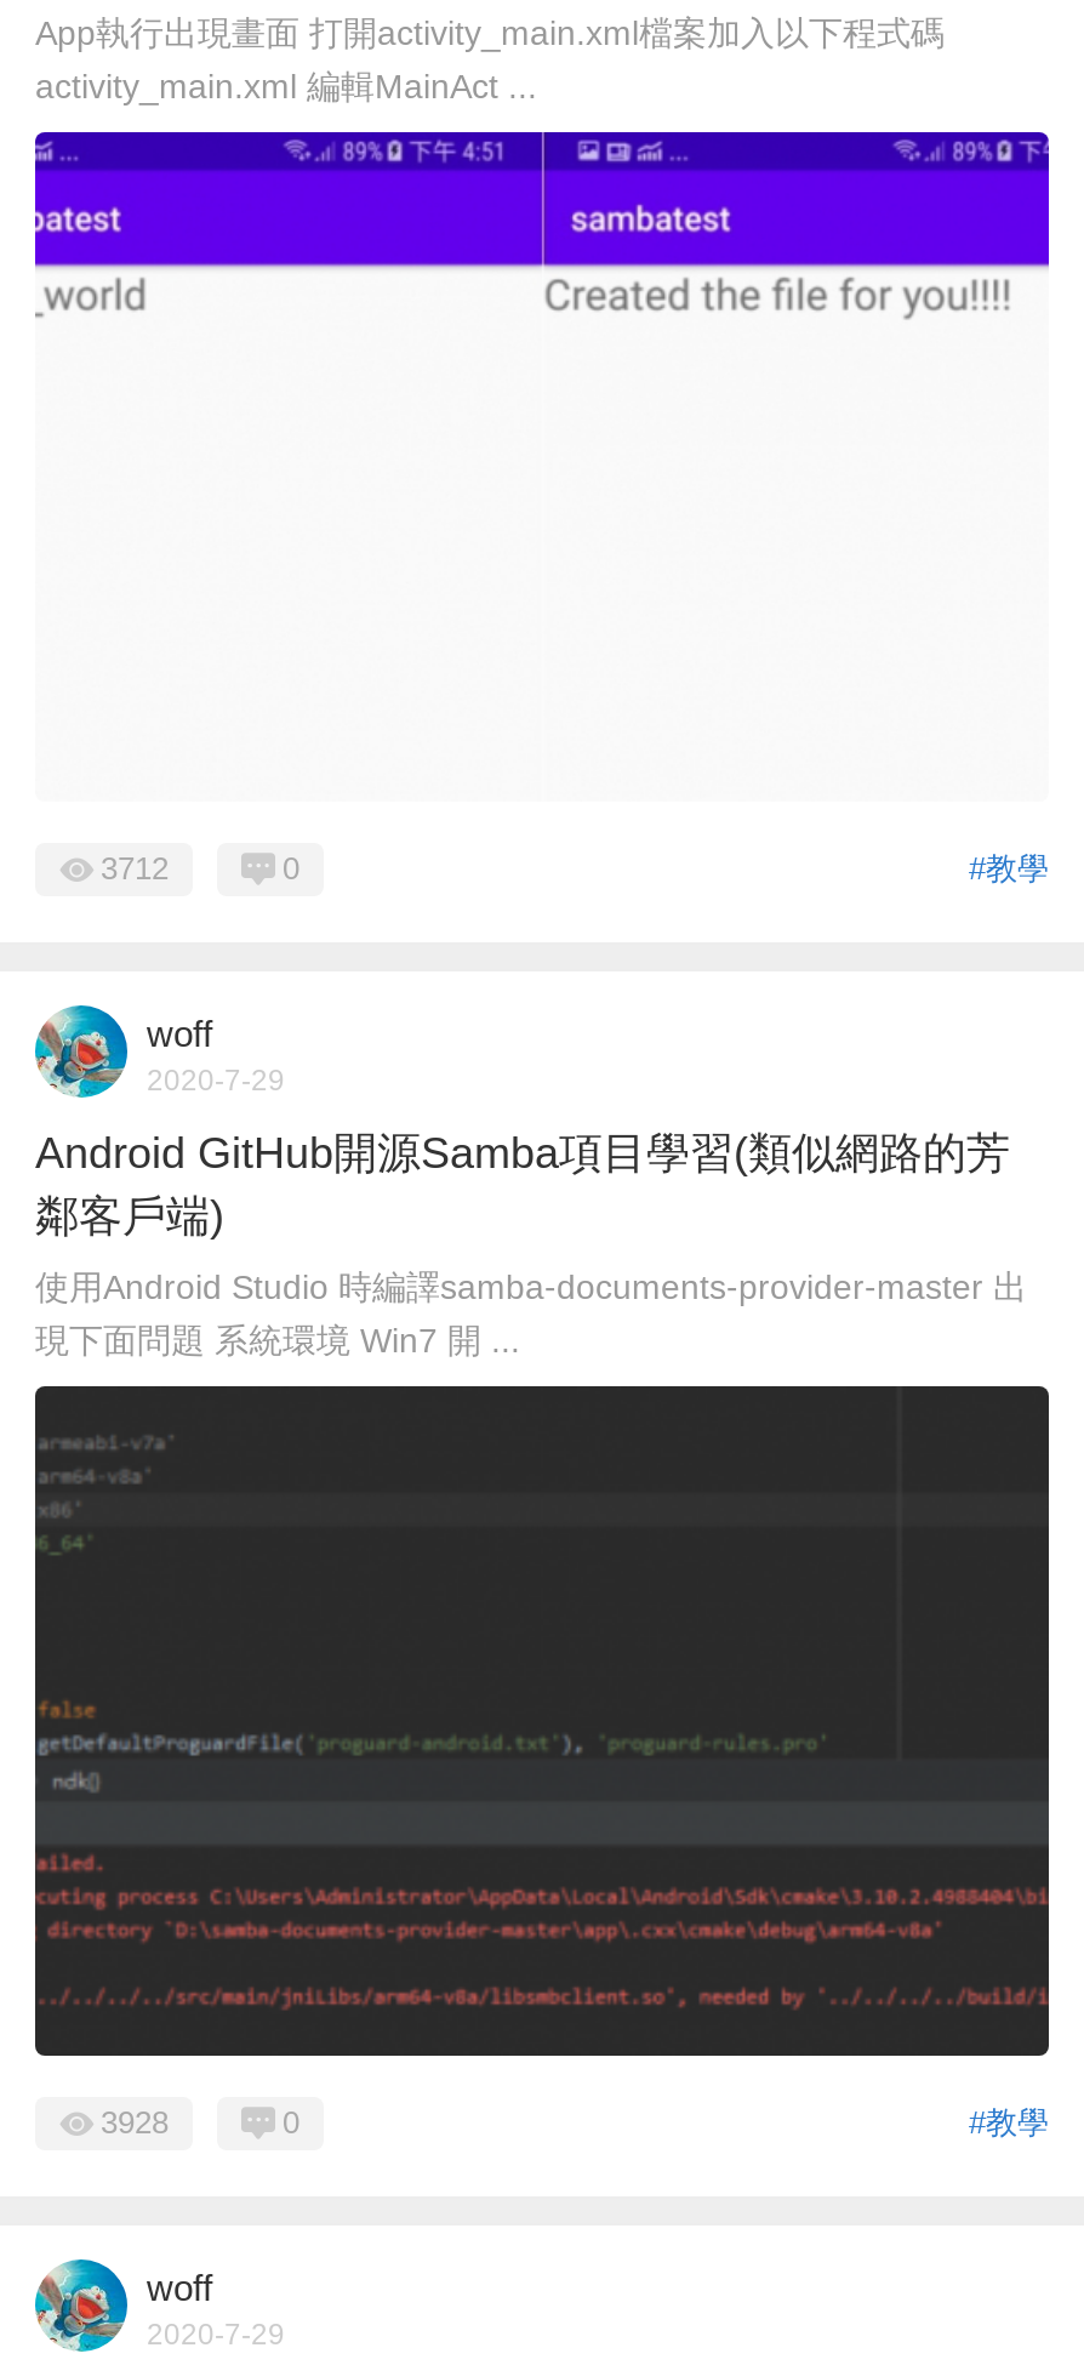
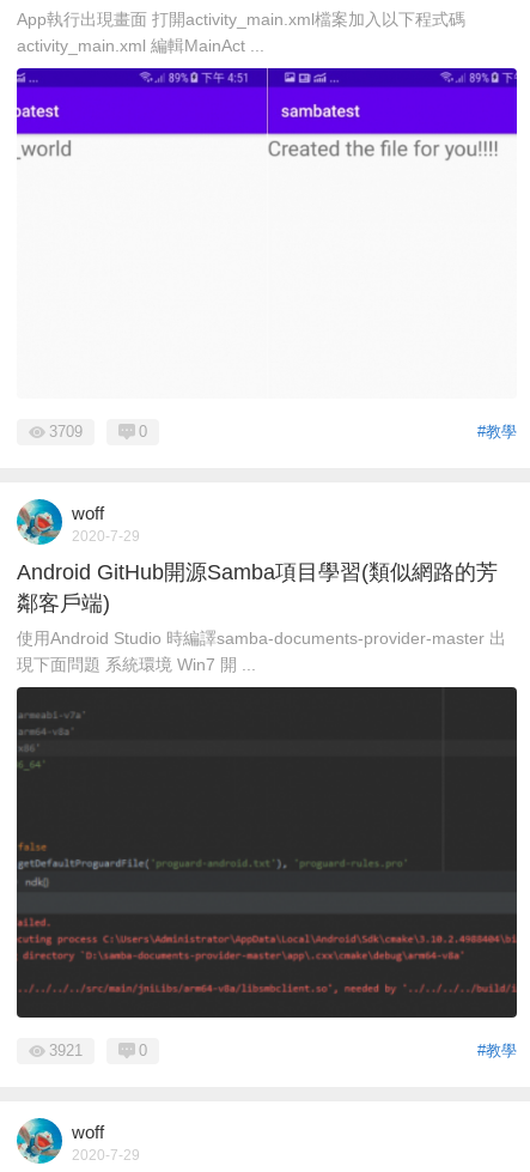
[101,850,169,887] 3712 -> [49,423,83,441] 3709
[101,2104,169,2140] 3928 -> [49,1041,83,1059] 3921

